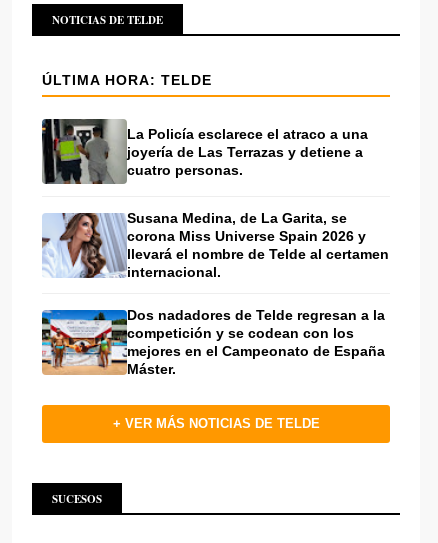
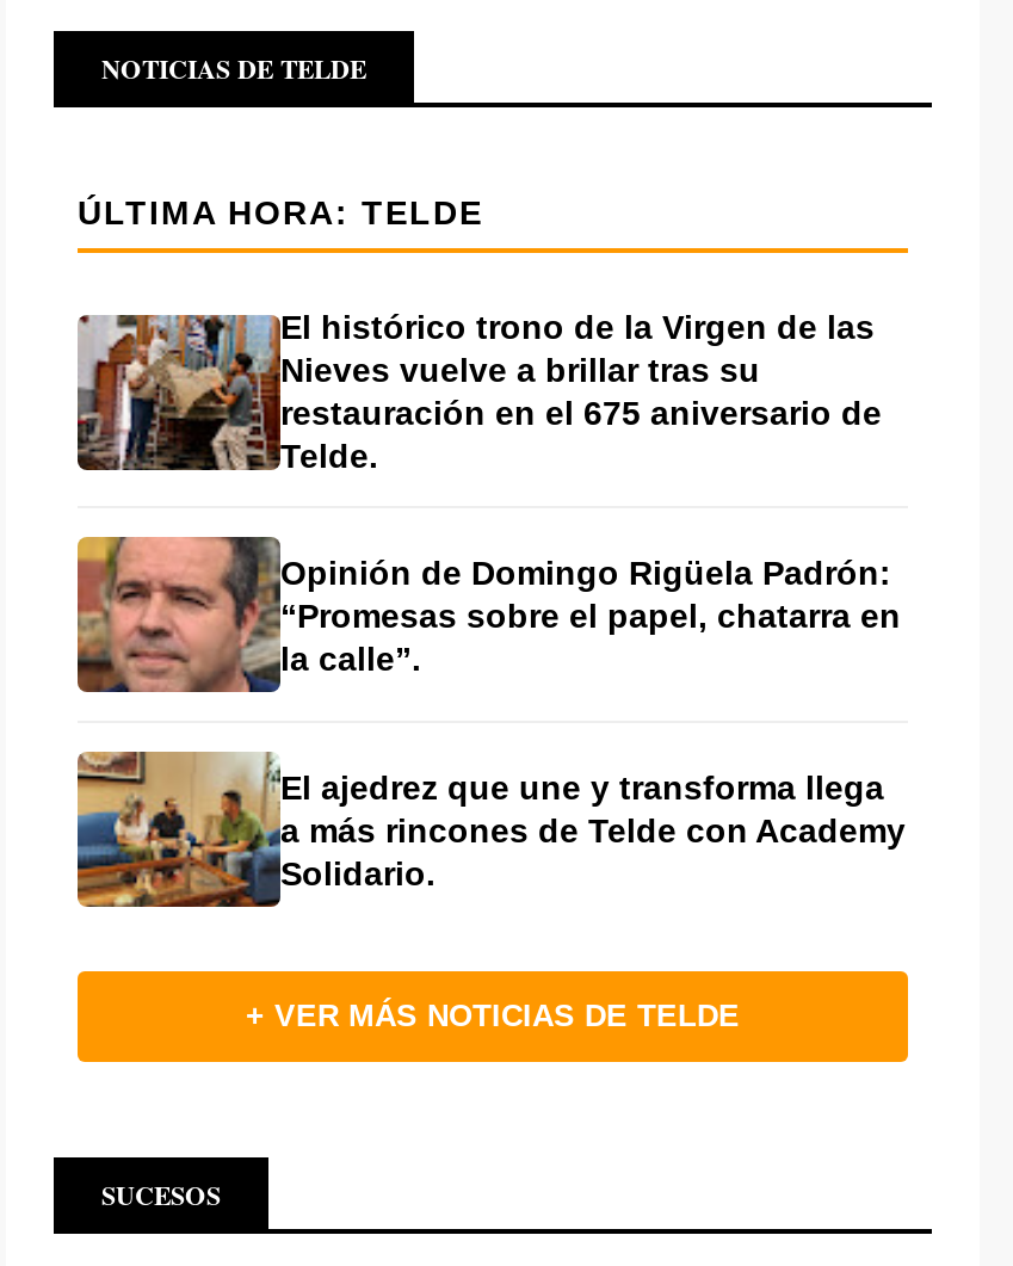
[41,118,368,188] [image] | La Policía esclarece el atraco a una | joyería de Las Terrazas y detiene a | cuatro personas. -> [75,305,882,475] [image] | El histórico trono de la Virgen de las | Nieves vuelve a brillar tras su | restauración en el 675 aniversario de | Telde.
[42,210,389,281] [image] | Susana Medina, de La Garita, se | corona Miss Universe Spain 2026 y | llevará el nombre de Telde al certamen | internacional. -> [75,530,901,694] [image] | Opinión de Domingo Rigüela Padrón: | “Promesas sobre el papel, chatarra en | la calle”.
[41,307,385,377] [image] | Dos nadadores de Telde regresan a la | competición y se codean con los | mejores en el Campeonato de España | Máster. -> [75,749,906,909] [image] | El ajedrez que une y transforma llega | a más rincones de Telde con Academy | Solidario.

